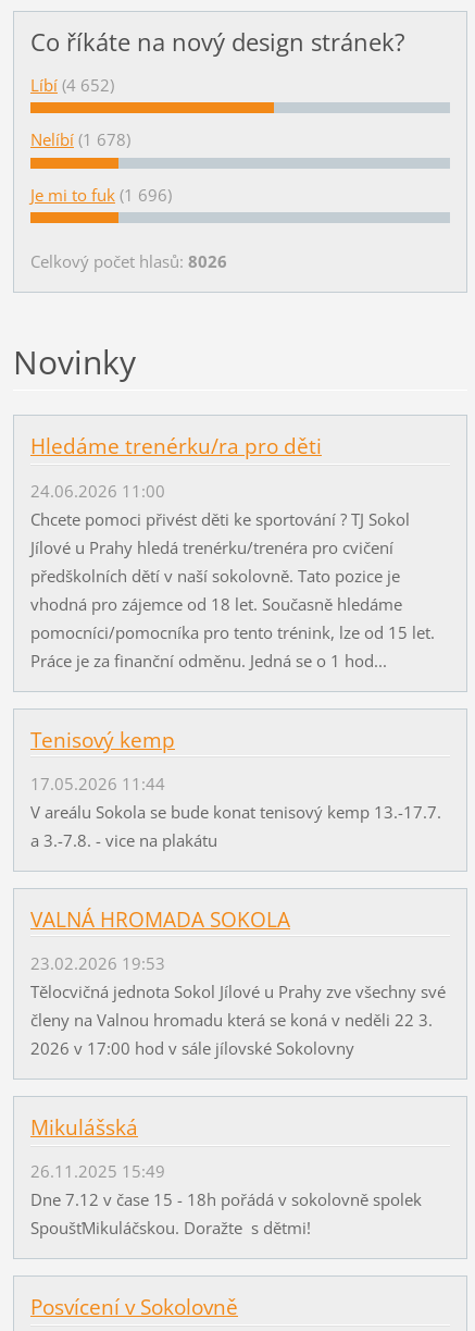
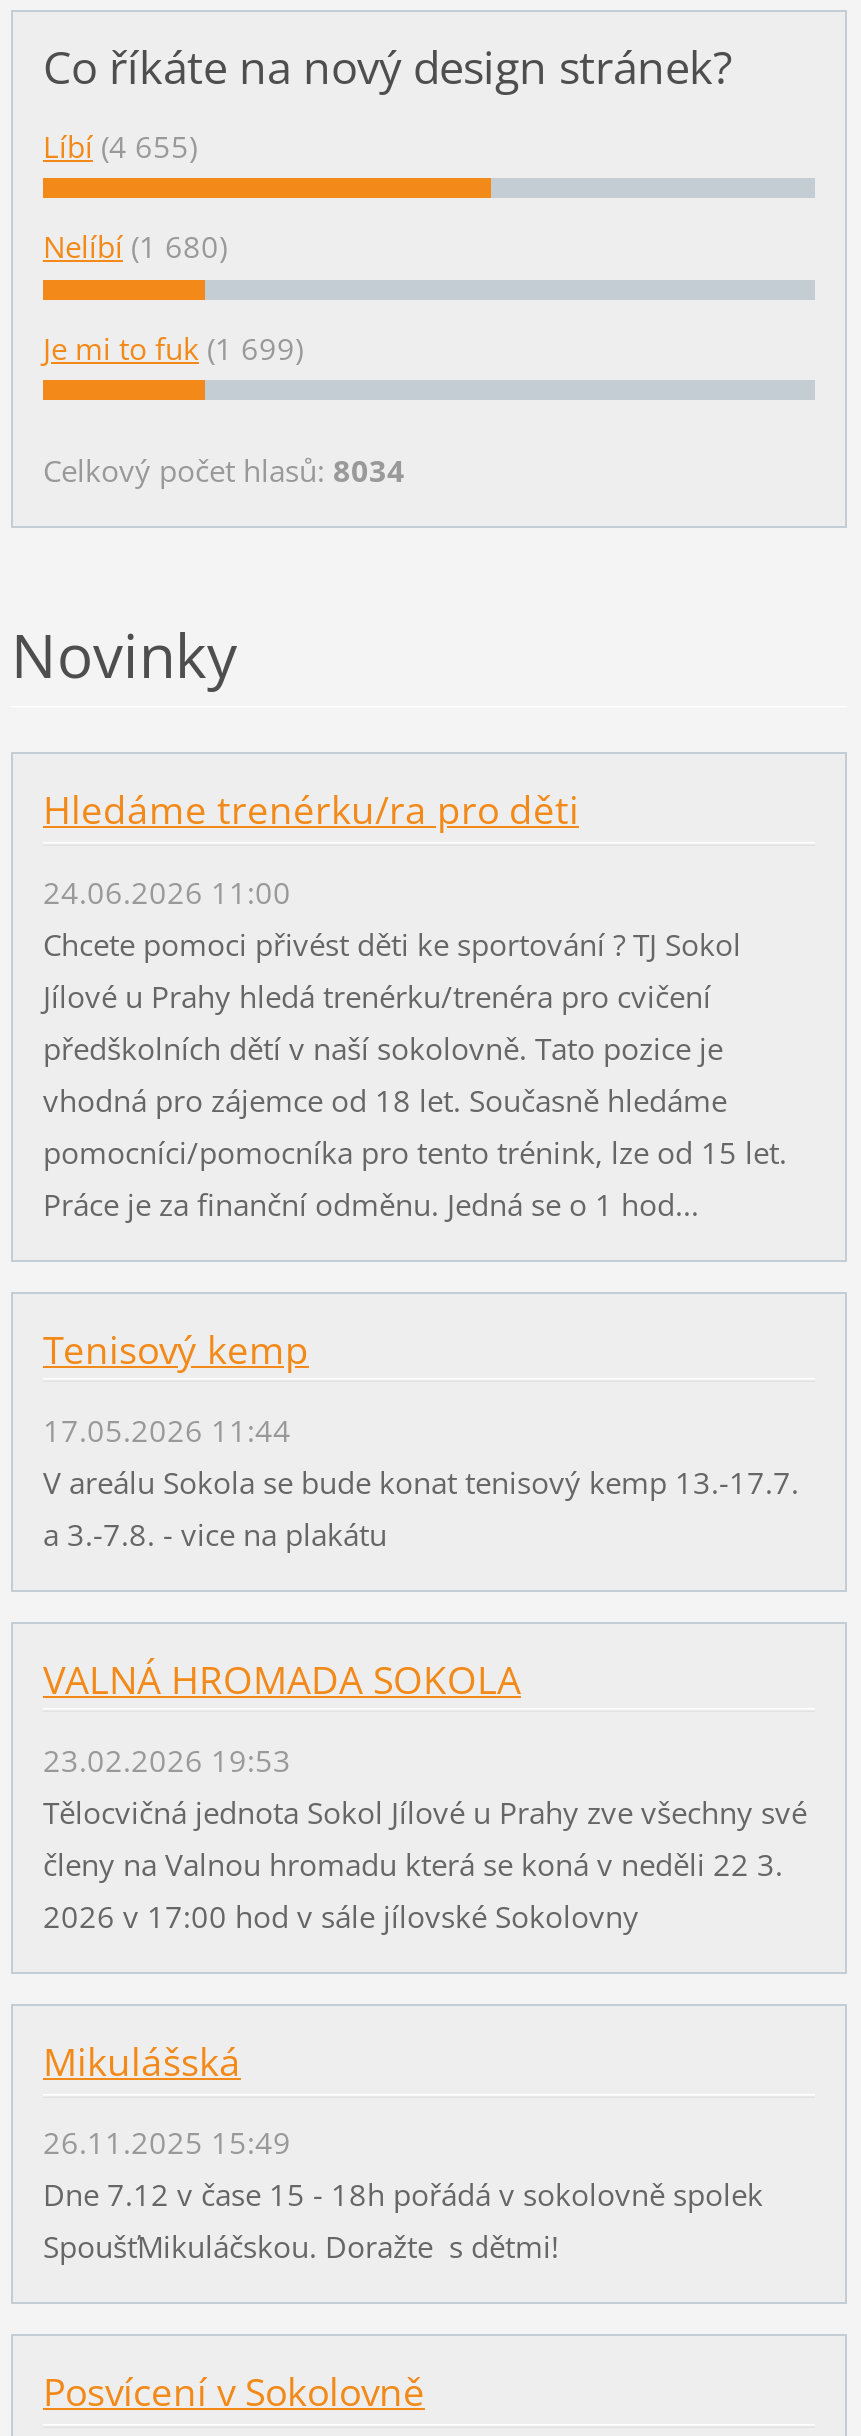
[30,74,114,95] Líbí (4 652) -> [43,125,197,165] Líbí (4 655)
[30,128,130,150] Nelíbí (1 678) -> [43,226,227,266] Nelíbí (1 680)
[30,183,172,205] Je mi to fuk (1 696) -> [43,327,303,367] Je mi to fuk (1 699)
[30,251,227,273] Celkový počet hlasů: 8026 -> [43,451,405,491] Celkový počet hlasů: 8034

